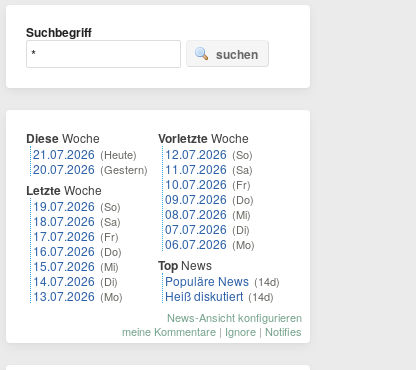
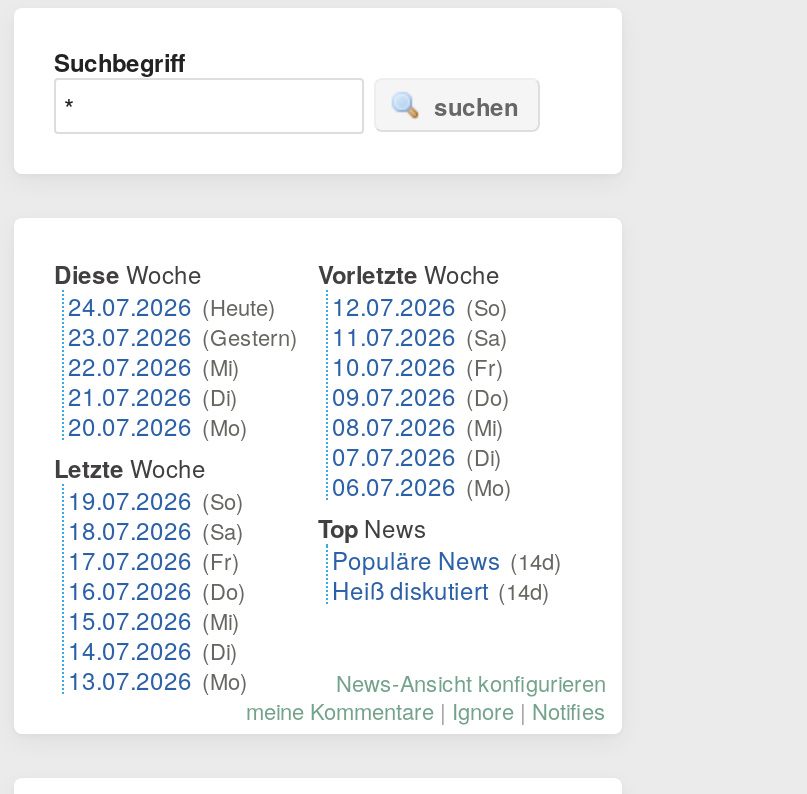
[33,145,148,177] 21.07.2026 (Heute) | 20.07.2026 (Gestern) -> [68,288,298,442] 24.07.2026 (Heute) | 23.07.2026 (Gestern) | 22.07.2026 (Mi) | 21.07.2026 (Di) | 20.07.2026 (Mo)
moved [26,181,123,304] -> [54,450,248,696]: Letzte Woche | 19.07.2026 (So) | 18.07.2026 (Sa) | 17.07.2026 (Fr) | 16.07.2026 (Do) | 15.07.2026 (Mi) | 14.07.2026 (Di) | 13.07.2026 (Mo)

